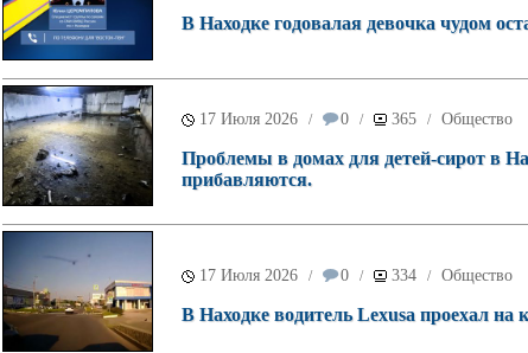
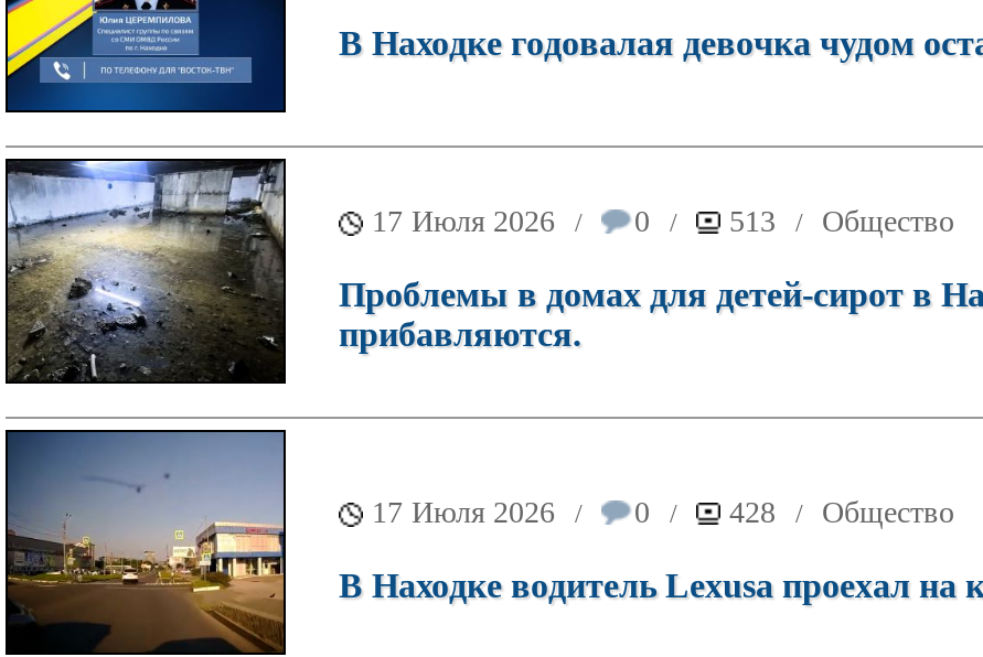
[199,110,513,128] 17 Июля 2026 / 0 / 365 / Общество -> [372,205,954,238] 17 Июля 2026 / 0 / 513 / Общество
[199,267,513,284] 17 Июля 2026 / 0 / 334 / Общество -> [372,496,954,529] 17 Июля 2026 / 0 / 428 / Общество

